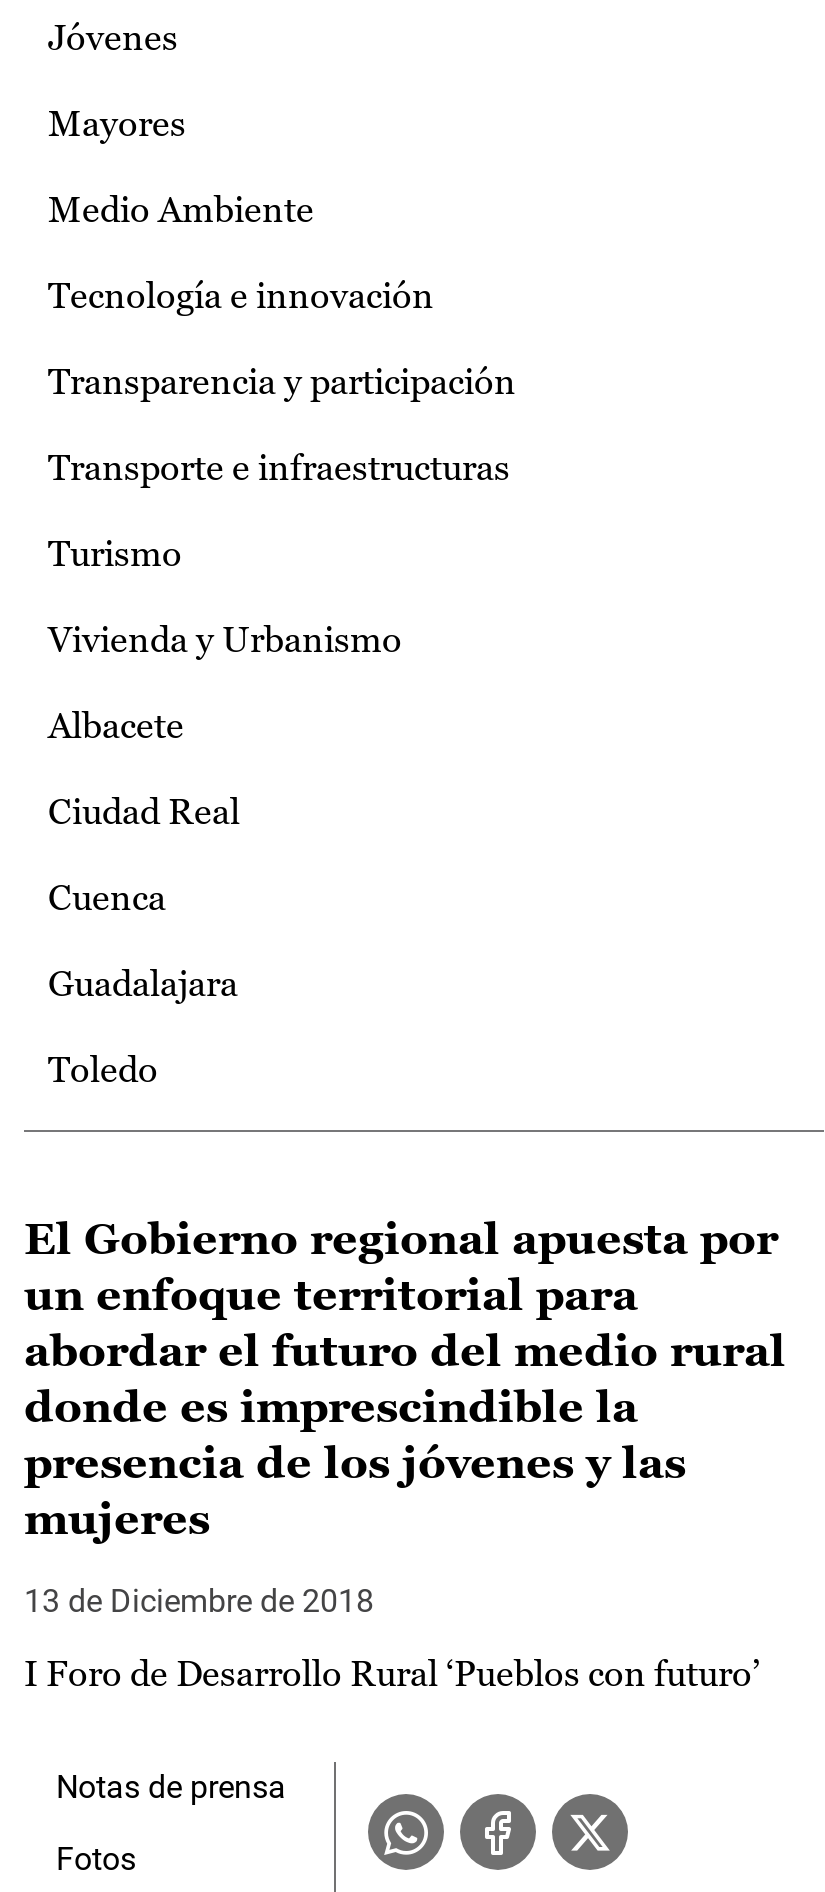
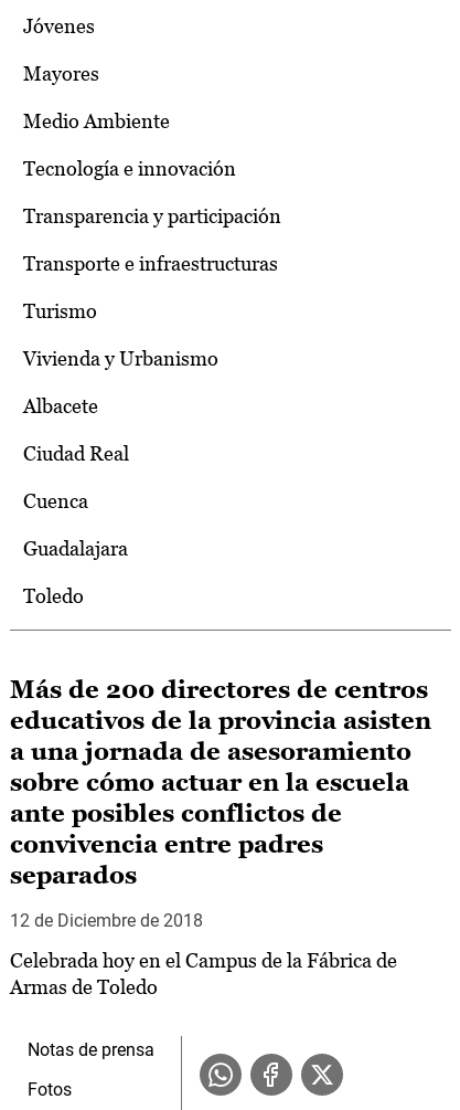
[24,1214,786,1544] El Gobierno regional apuesta por | un enfoque territorial para | abordar el futuro del medio rural | donde es imprescindible la | presencia de los jóvenes y las | mujeres -> [10,676,431,889] Más de 200 directores de centros | educativos de la provincia asisten | a una jornada de asesoramiento | sobre cómo actuar en la escuela | ante posibles conflictos de | convivencia entre padres | separados
[24,1582,374,1620] 13 de Diciembre de 2018 -> [10,910,203,931] 12 de Diciembre de 2018
[24,1652,760,1694] I Foro de Desarrollo Rural ‘Pueblos con futuro’ -> [10,949,397,999] Celebrada hoy en el Campus de la Fábrica de | Armas de Toledo

